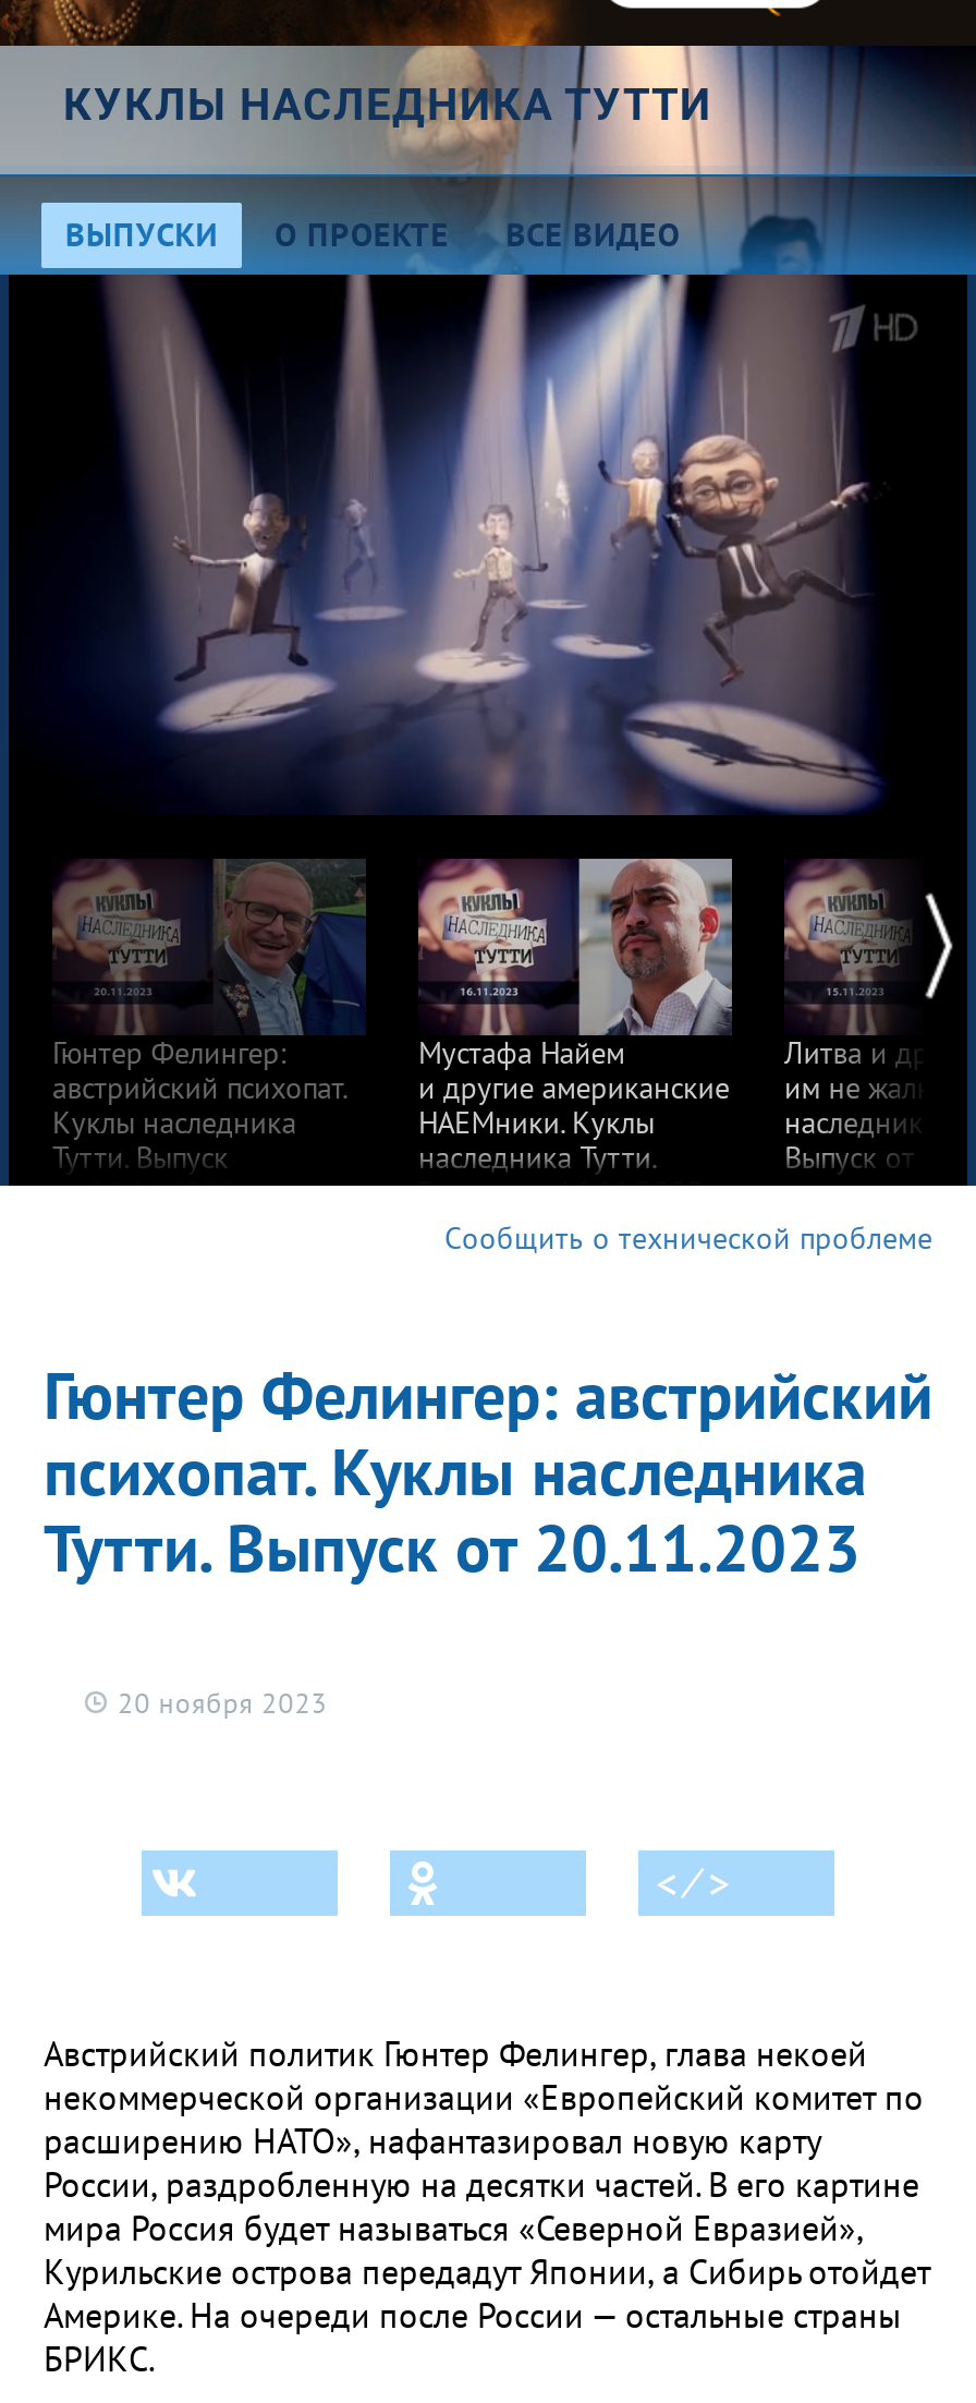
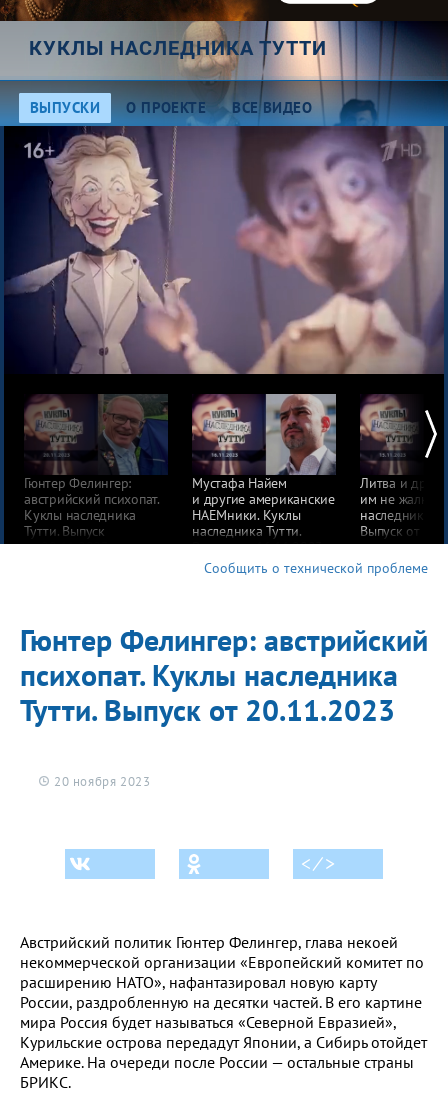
[9,272,969,815] [image] -> [5,125,445,375] [image]

